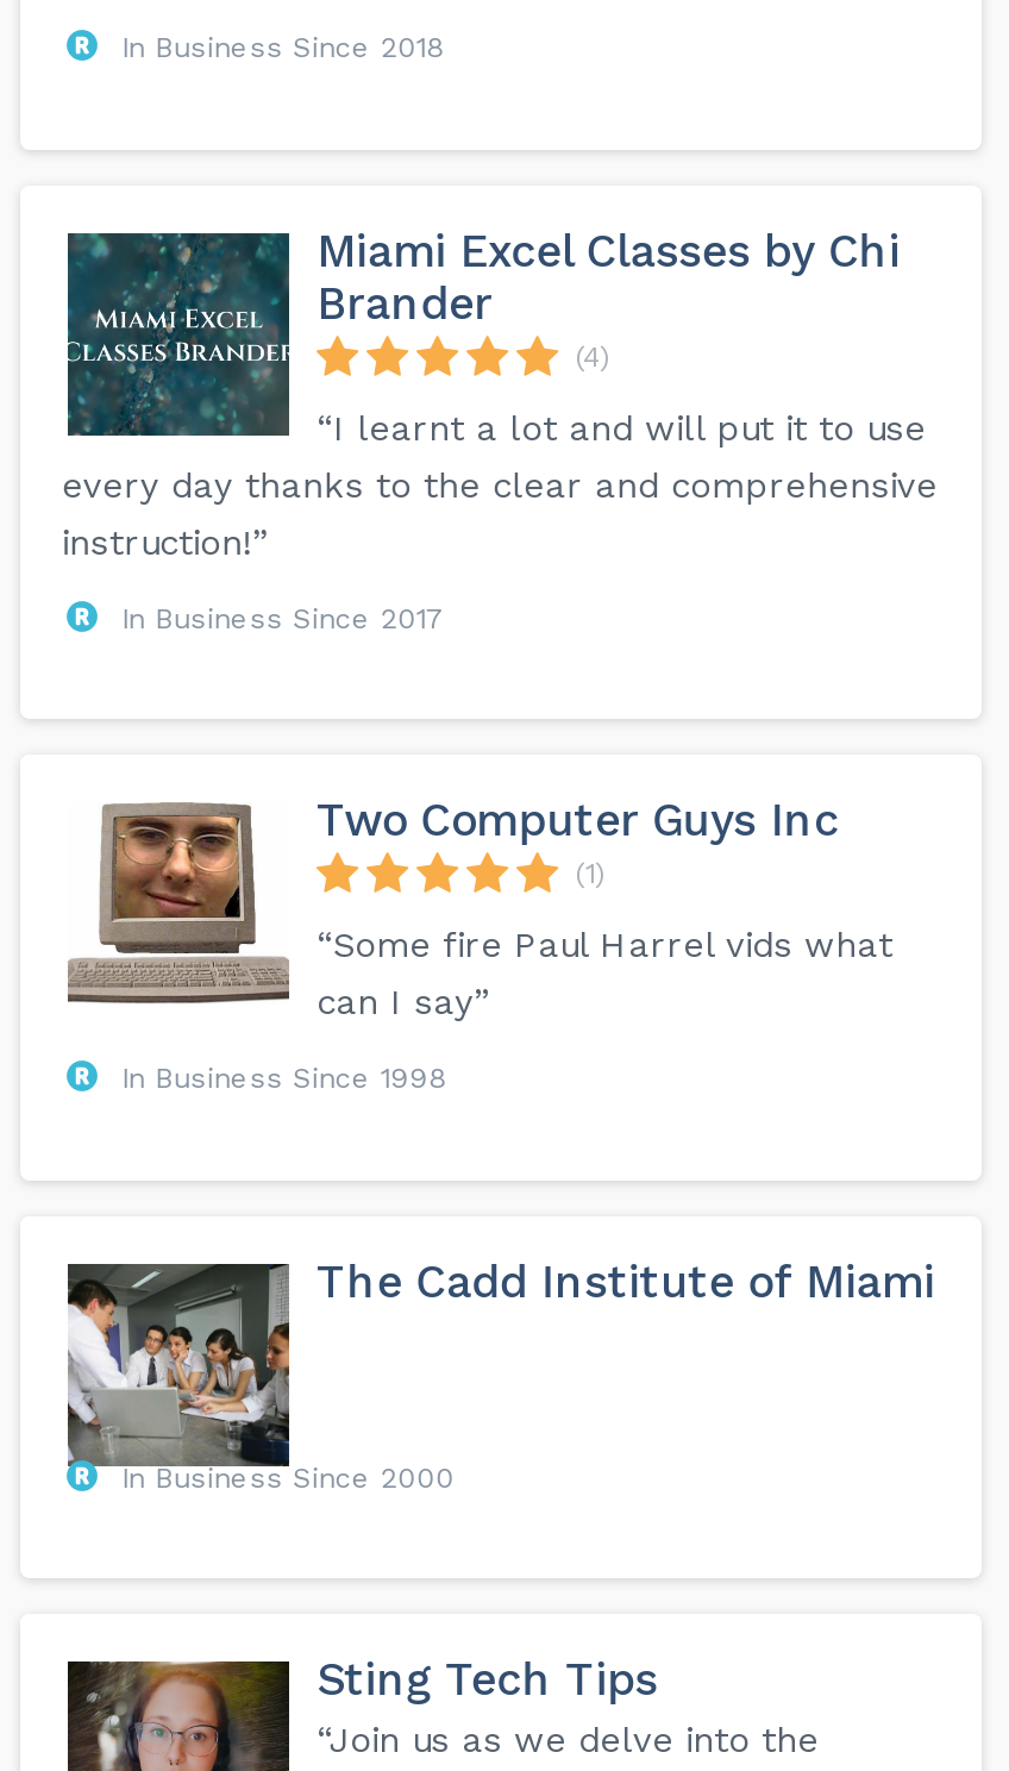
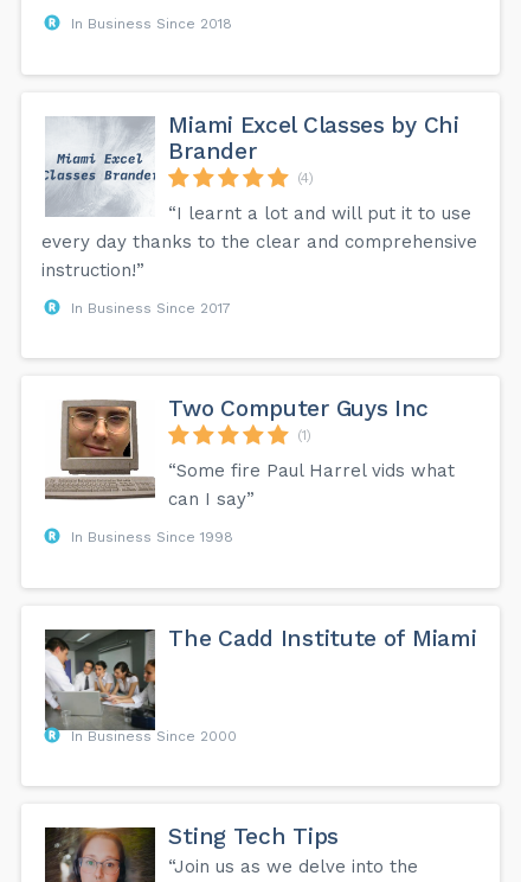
[65,231,292,438] [image] -> [45,116,155,217] [image]

